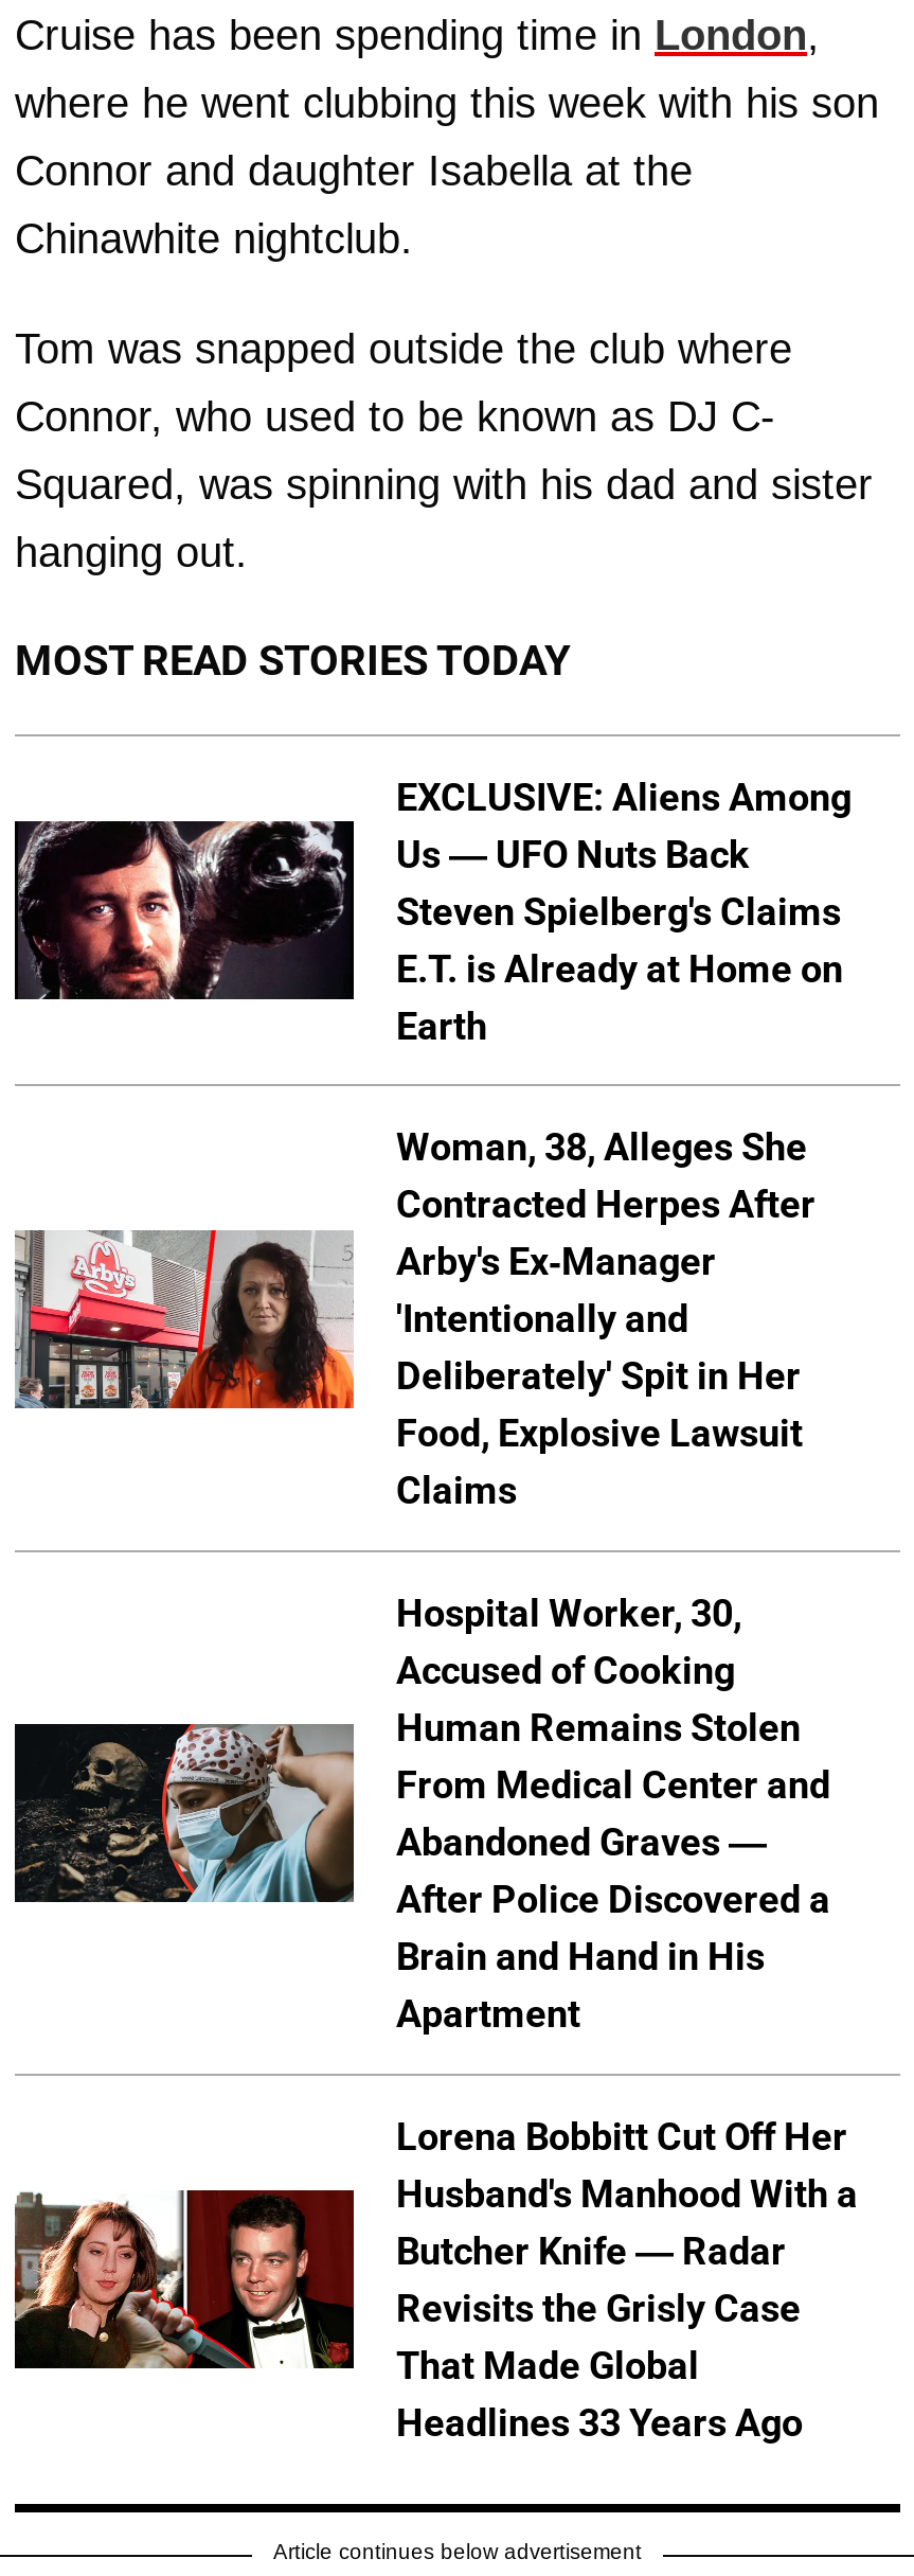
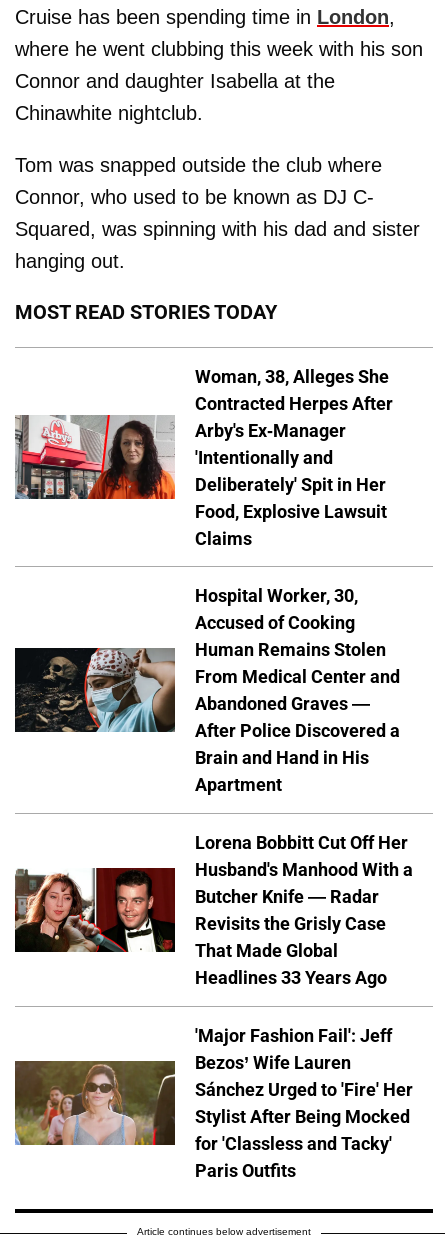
[13,774,852,1047] [image] | EXCLUSIVE: Aliens Among | Us — UFO Nuts Back | Steven Spielberg's Claims | E.T. is Already at Home on | Earth -> none
moved [11,1125,858,2445] -> [13,365,413,988]: [image] | Woman, 38, Alleges She | Contracted Herpes After | ... | That Made Global | Headlines 33 Years Ago
none -> [14,1025,413,1181] [image] | 'Major Fashion Fail': Jeff | Bezos’ Wife Lauren | Sánchez Urged to 'Fire' Her | Stylist After Being Mocked | for 'Classless and Tacky' | Paris Outfits

